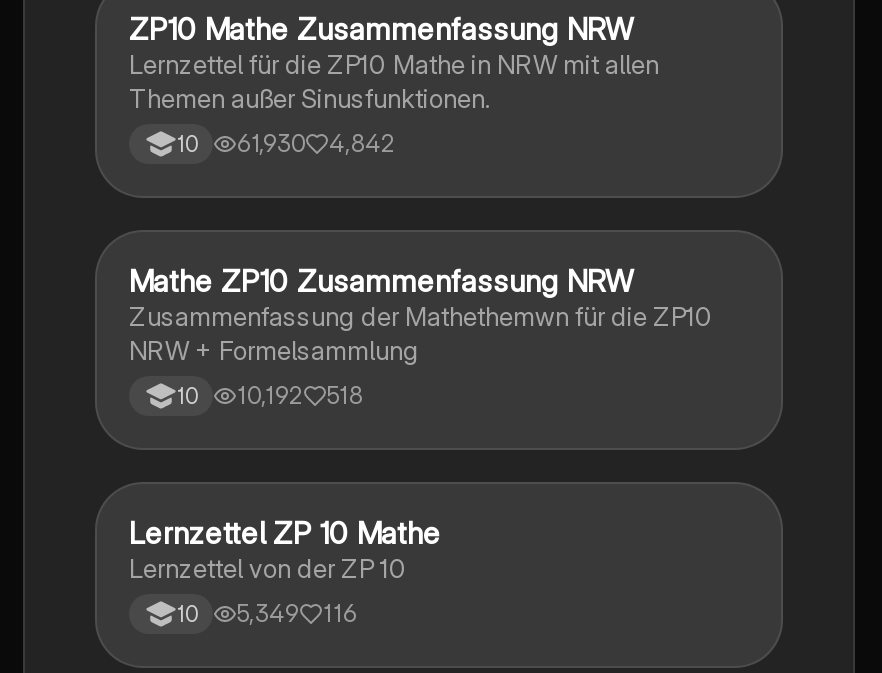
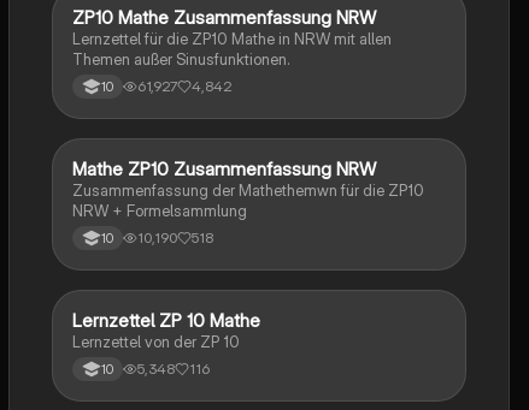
[177,129,395,159] 10 61,930 4,842 -> [101,77,231,95] 10 61,927 4,842
[177,381,363,411] 10 10,192 518 -> [101,229,213,247] 10 10,190 518
[177,599,357,629] 10 5,349 116 -> [101,360,210,378] 10 5,348 116

